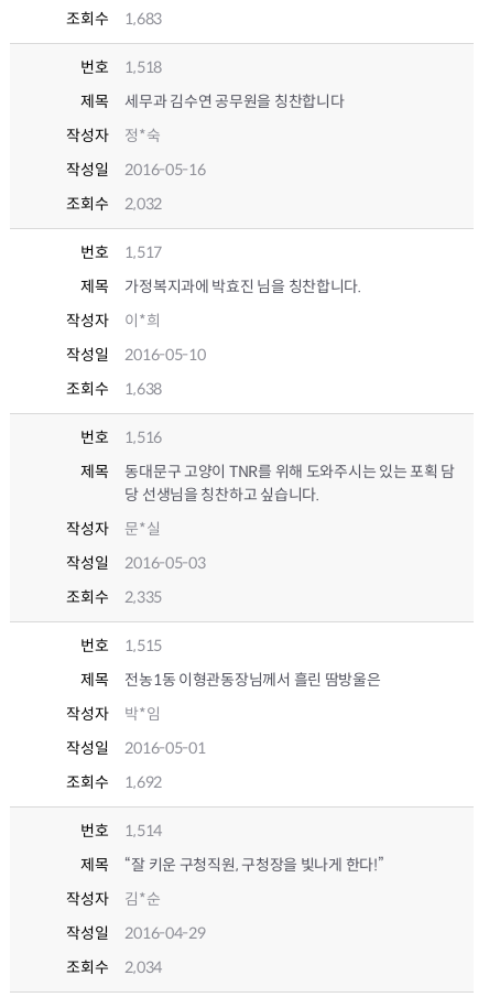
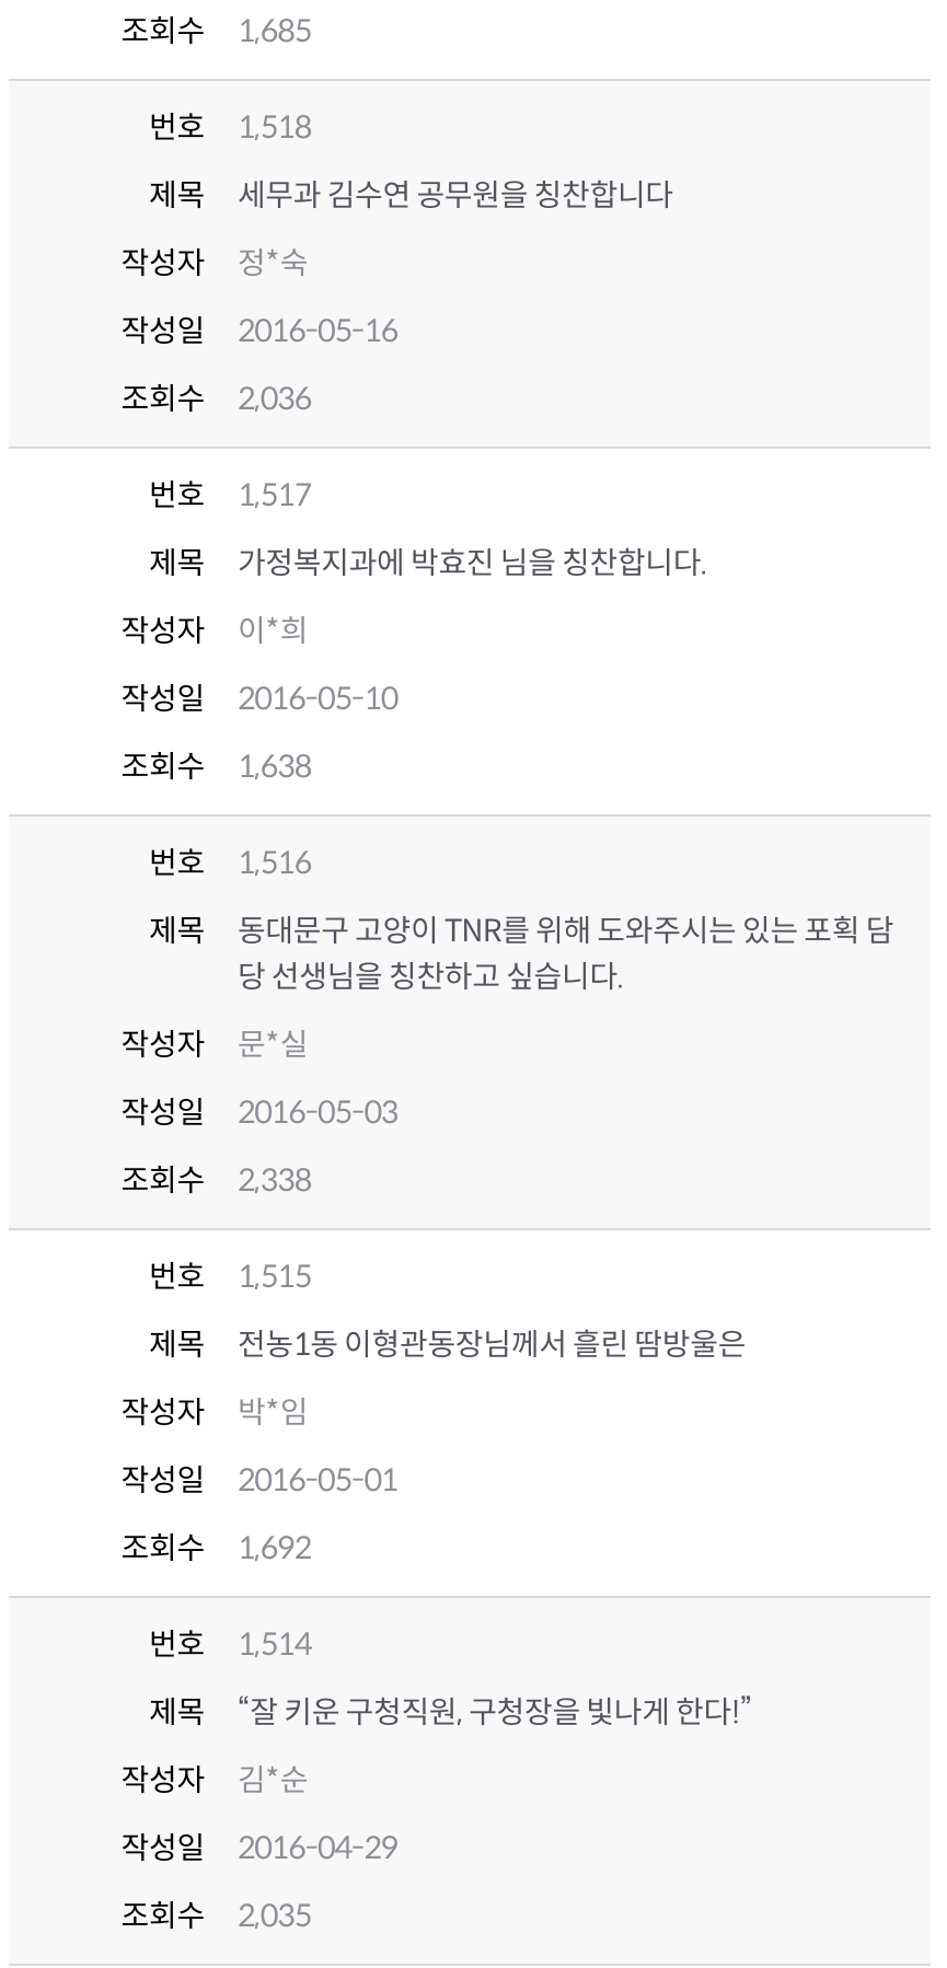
[66,9,162,29] 조회수 1,683 -> [121,11,311,50] 조회수 1,685
[66,194,162,214] 조회수 2,032 -> [121,379,311,418] 조회수 2,036
[66,587,162,607] 조회수 2,335 -> [121,1160,311,1200] 조회수 2,338
[66,957,162,977] 조회수 2,034 -> [121,1896,311,1935] 조회수 2,035

